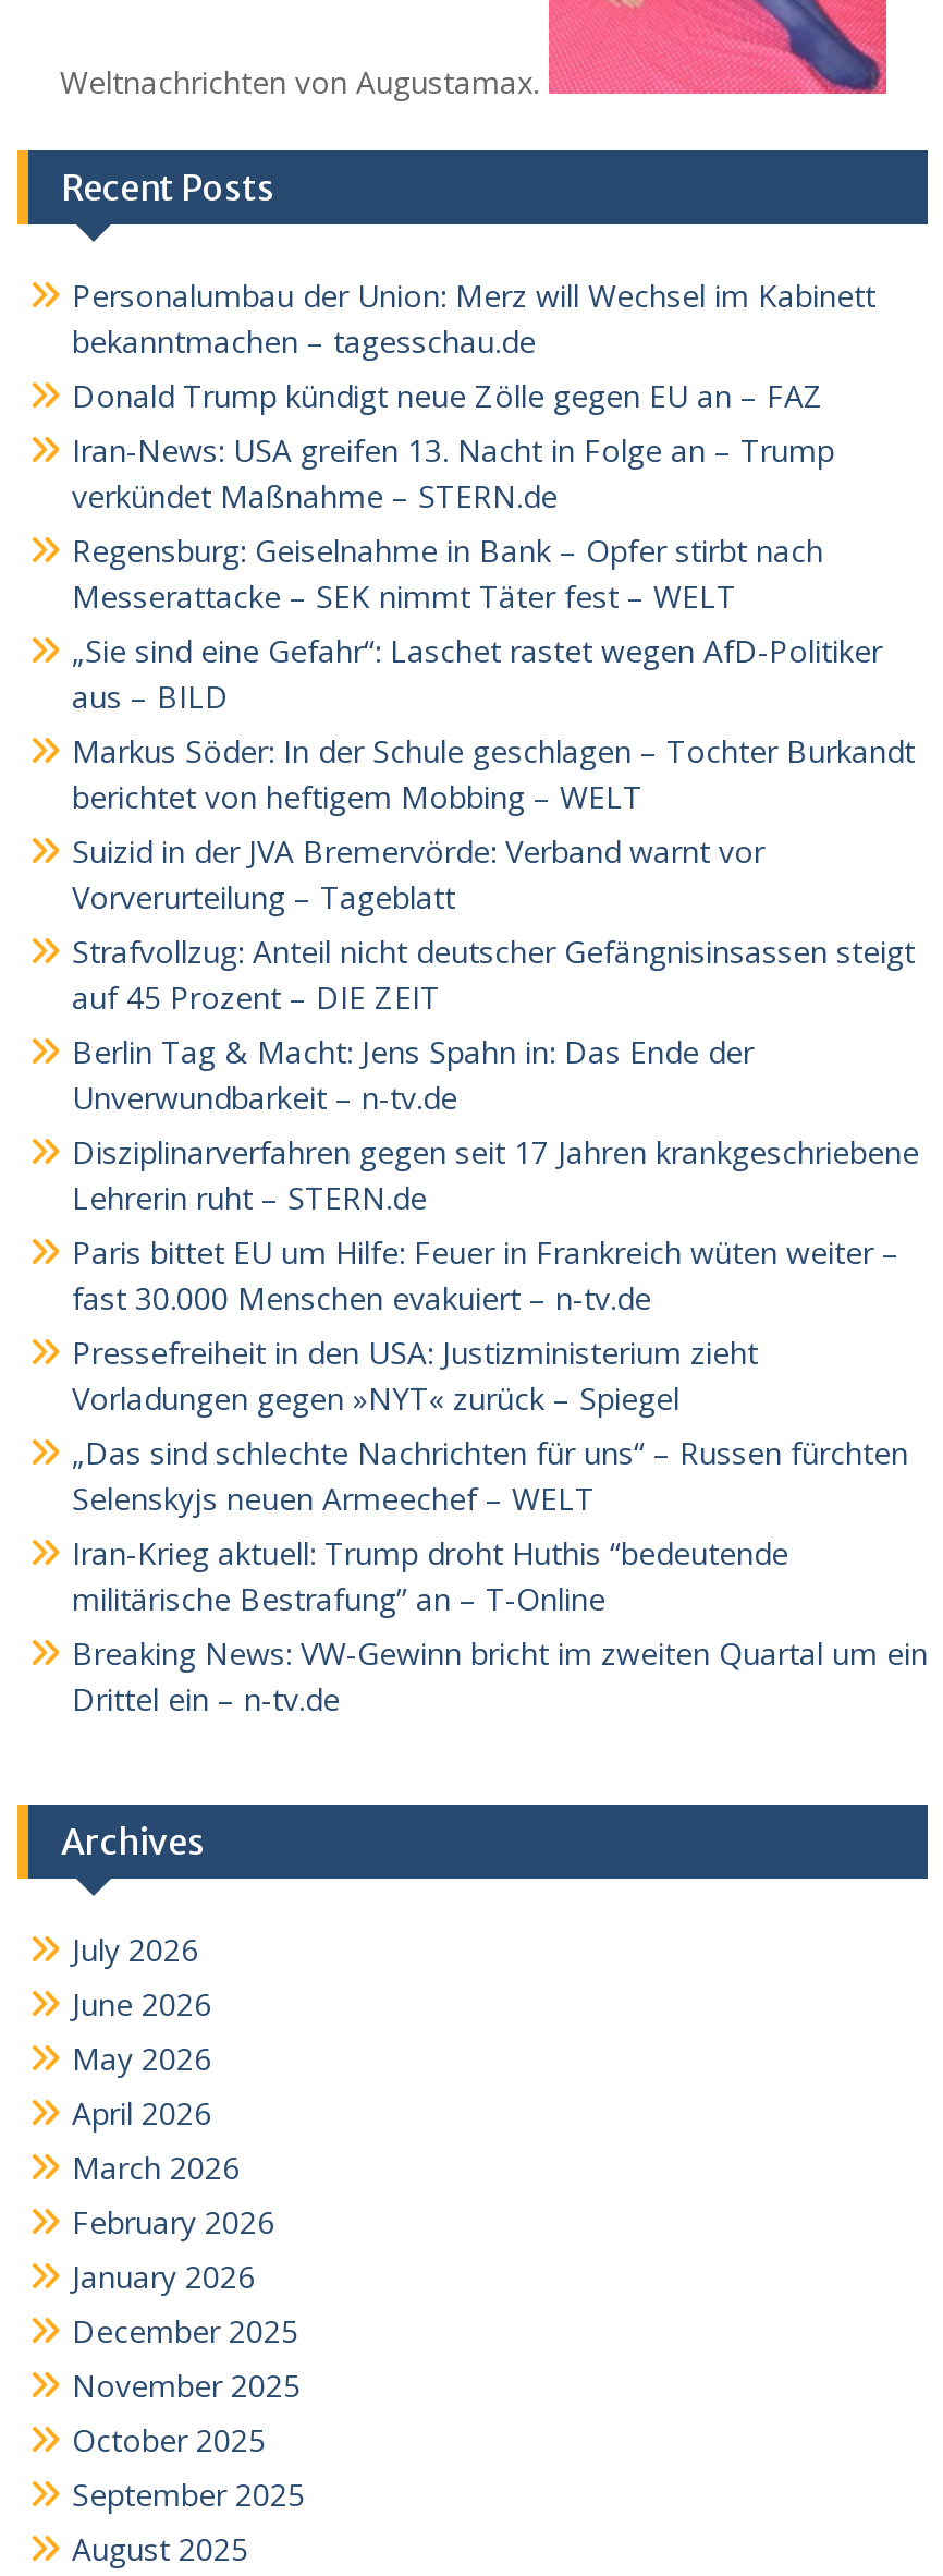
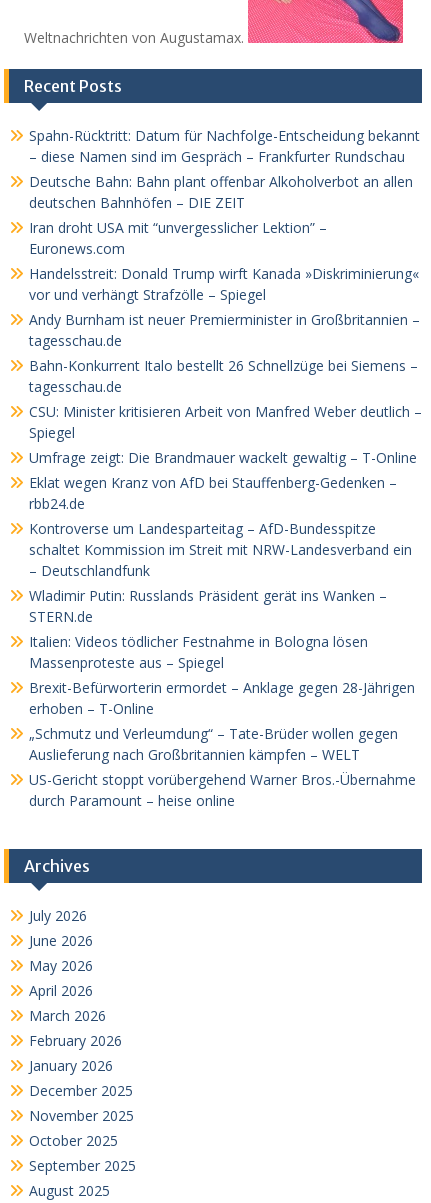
[72,275,928,1720] Personalumbau der Union: Merz will Wechsel im Kabinett | bekanntmachen – tagesschau.de | Donald Trump kündigt neue Zölle gegen EU an – FAZ | Iran-News: USA greifen 13. Nacht in Folge an – Trump | verkündet Maßnahme – STERN.de | Regensburg: Geiselnahme in Bank – Opfer stirbt nach | Messerattacke – SEK nimmt Täter fest – WELT | „Sie sind eine Gefahr“: Laschet rastet wegen AfD-Politiker | aus – BILD | Markus Söder: In der Schule geschlagen – Tochter Burkandt | berichtet von heftigem Mobbing – WELT | Suizid in der JVA Bremervörde: Verband warnt vor | Vorverurteilung – Tageblatt | Strafvollzug: Anteil nicht deutscher Gefängnisinsassen steigt | auf 45 Prozent – DIE ZEIT | Berlin Tag & Macht: Jens Spahn in: Das Ende der | Unverwundbarkeit – n-tv.de | Disziplinarverfahren gegen seit 17 Jahren krankgeschriebene | Lehrerin ruht – STERN.de | Paris bittet EU um Hilfe: Feuer in Frankreich wüten weiter – | fast 30.000 Menschen evakuiert – n-tv.de | Pressefreiheit in den USA: Justizministerium zieht | Vorladungen gegen »NYT« zurück – Spiegel | „Das sind schlechte Nachrichten für uns“ – Russen fürchten | Selenskyjs neuen Armeechef – WELT | Iran-Krieg aktuell: Trump droht Huthis “bedeutende | militärische Bestrafung” an – T-Online | Breaking News: VW-Gewinn bricht im zweiten Quartal um ein | Drittel ein – n-tv.de -> [29,126,422,810] Spahn-Rücktritt: Datum für Nachfolge-Entscheidung bekannt | – diese Namen sind im Gespräch – Frankfurter Rundschau | Deutsche Bahn: Bahn plant offenbar Alkoholverbot an allen | deutschen Bahnhöfen – DIE ZEIT | Iran droht USA mit “unvergesslicher Lektion” – | Euronews.com | Handelsstreit: Donald Trump wirft Kanada »Diskriminierung« | vor und verhängt Strafzölle – Spiegel | Andy Burnham ist neuer Premierminister in Großbritannien – | tagesschau.de | Bahn-Konkurrent Italo bestellt 26 Schnellzüge bei Siemens – | tagesschau.de | CSU: Minister kritisieren Arbeit von Manfred Weber deutlich – | Spiegel | Umfrage zeigt: Die Brandmauer wackelt gewaltig – T-Online | Eklat wegen Kranz von AfD bei Stauffenberg-Gedenken – | rbb24.de | Kontroverse um Landesparteitag – AfD-Bundesspitze | schaltet Kommission im Streit mit NRW-Landesverband ein | – Deutschlandfunk | Wladimir Putin: Russlands Präsident gerät ins Wanken – | STERN.de | Italien: Videos tödlicher Festnahme in Bologna lösen | Massenproteste aus – Spiegel | Brexit-Befürworterin ermordet – Anklage gegen 28-Jährigen | erhoben – T-Online | „Schmutz und Verleumdung“ – Tate-Brüder wollen gegen | Auslieferung nach Großbritannien kämpfen – WELT | US-Gericht stoppt vorübergehend Warner Bros.-Übernahme | durch Paramount – heise online

